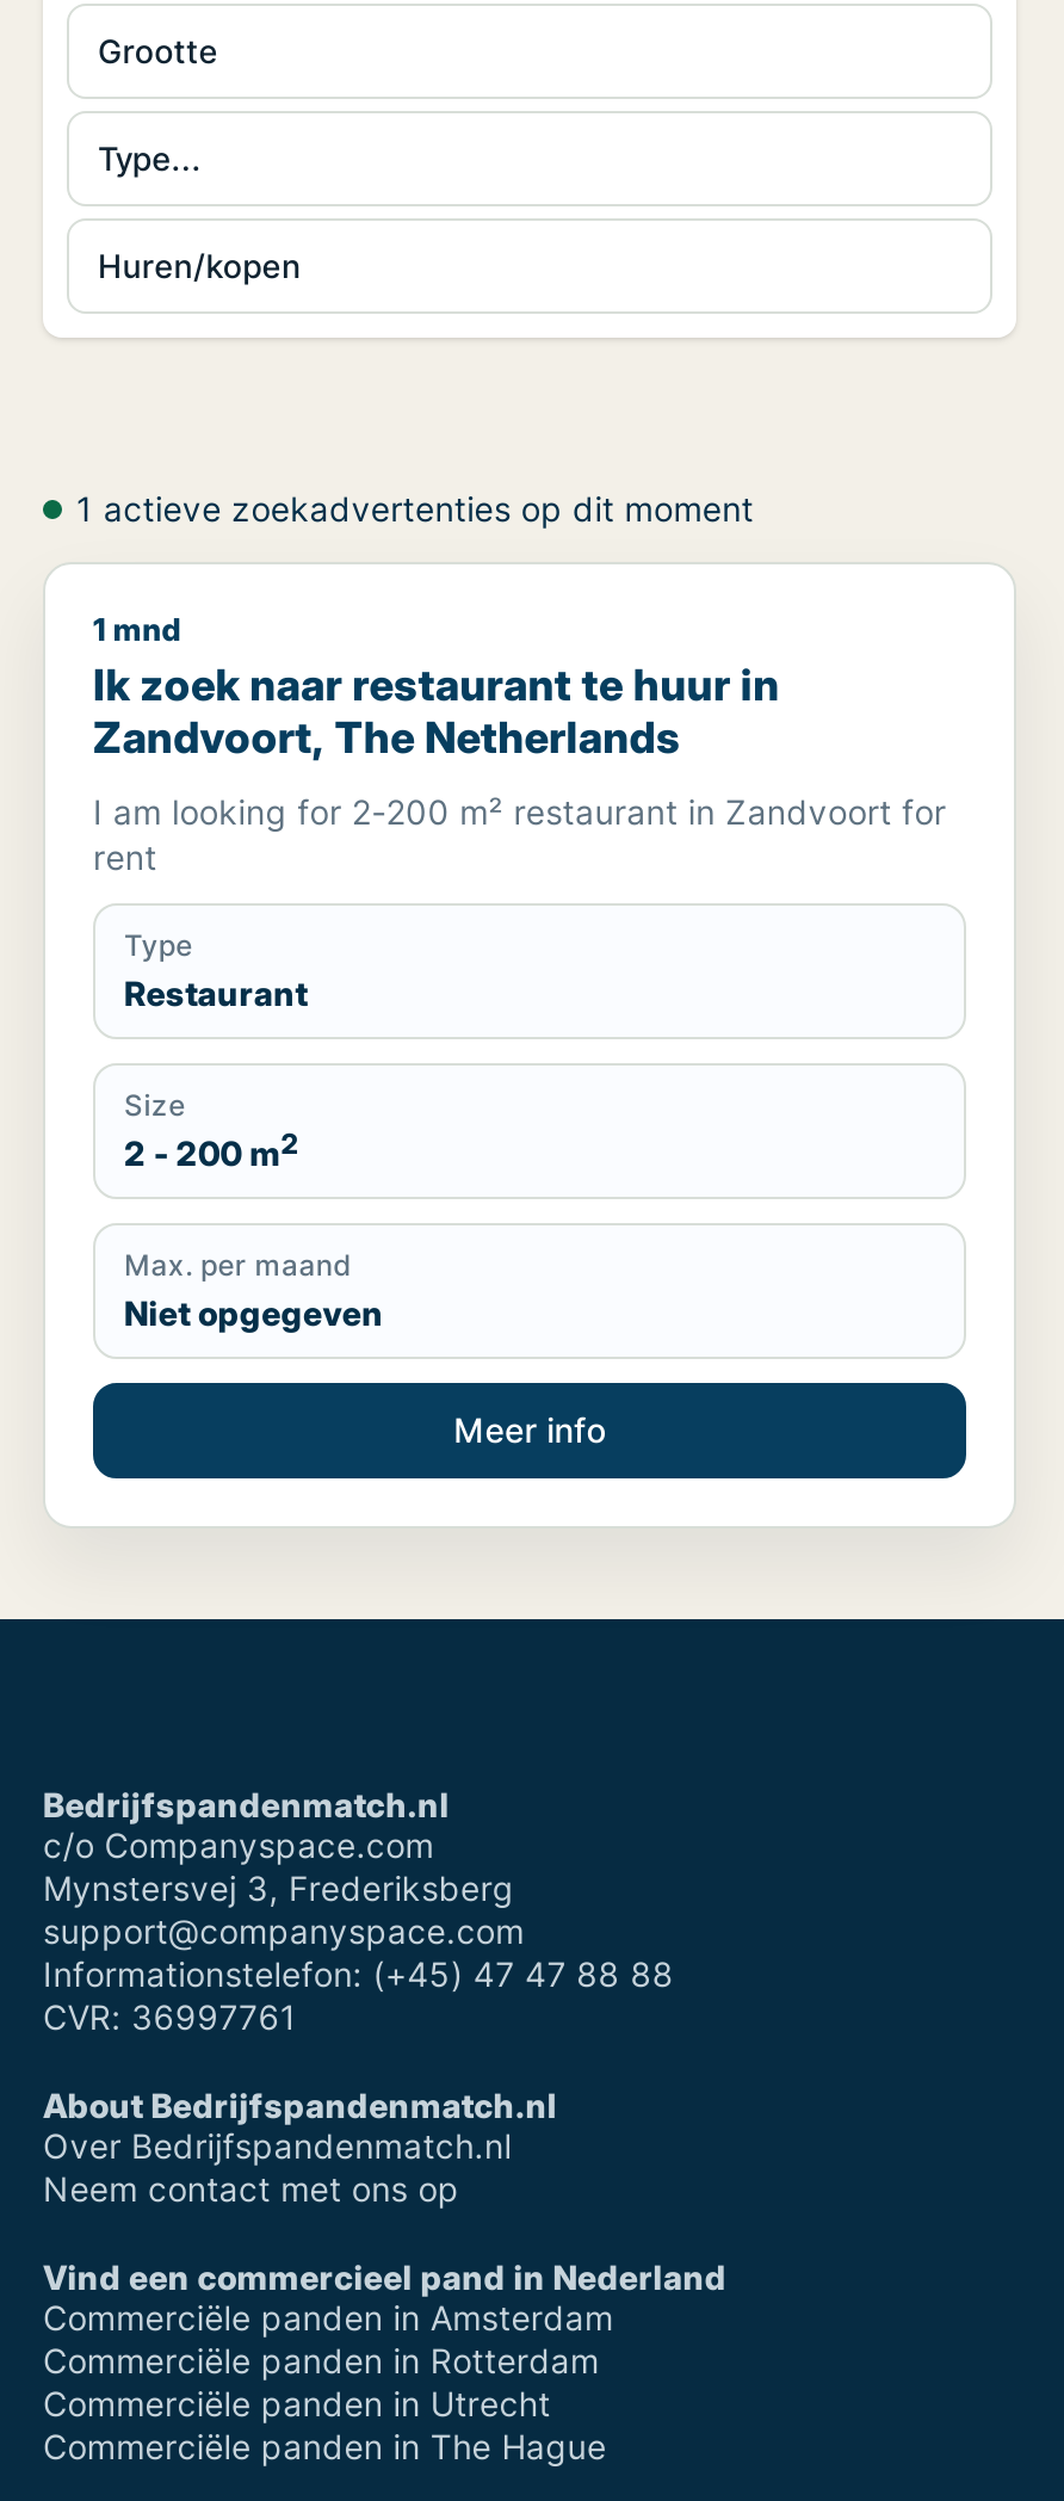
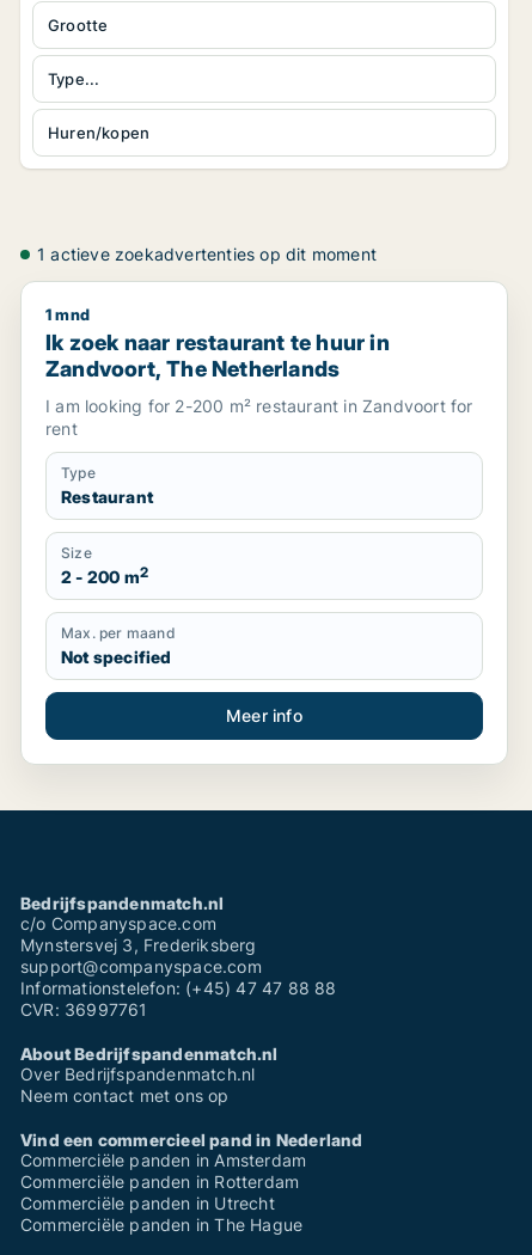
[124,1292,384,1333] Niet opgegeven -> [61,647,172,667] Not specified

